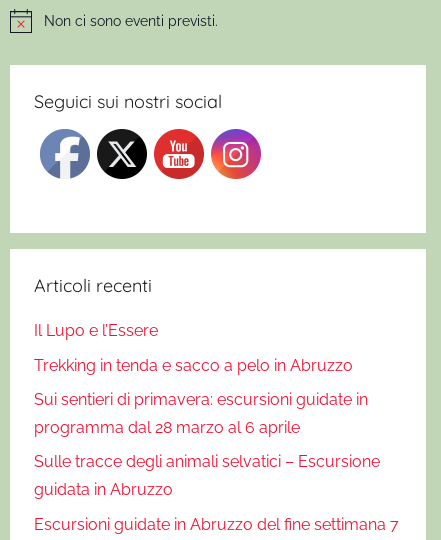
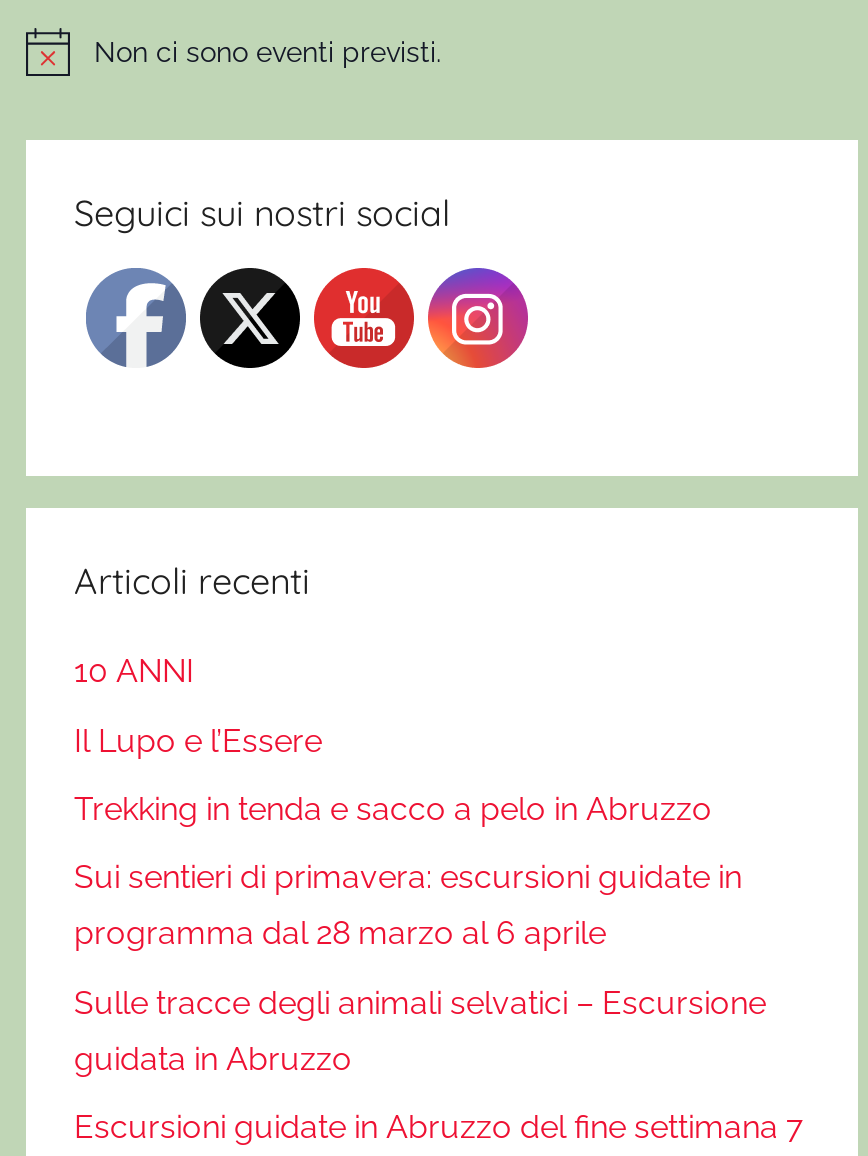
none -> [74,653,194,691] 10 ANNI

